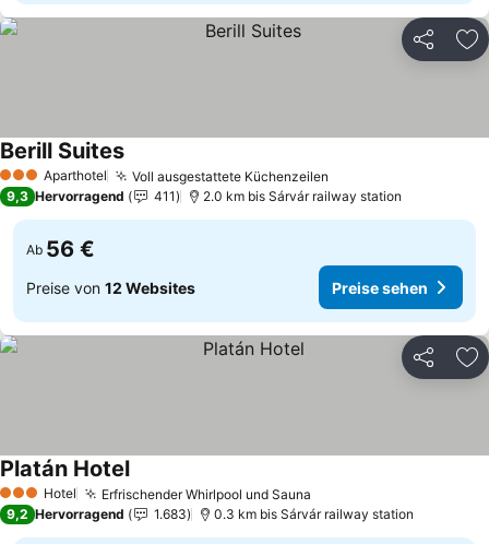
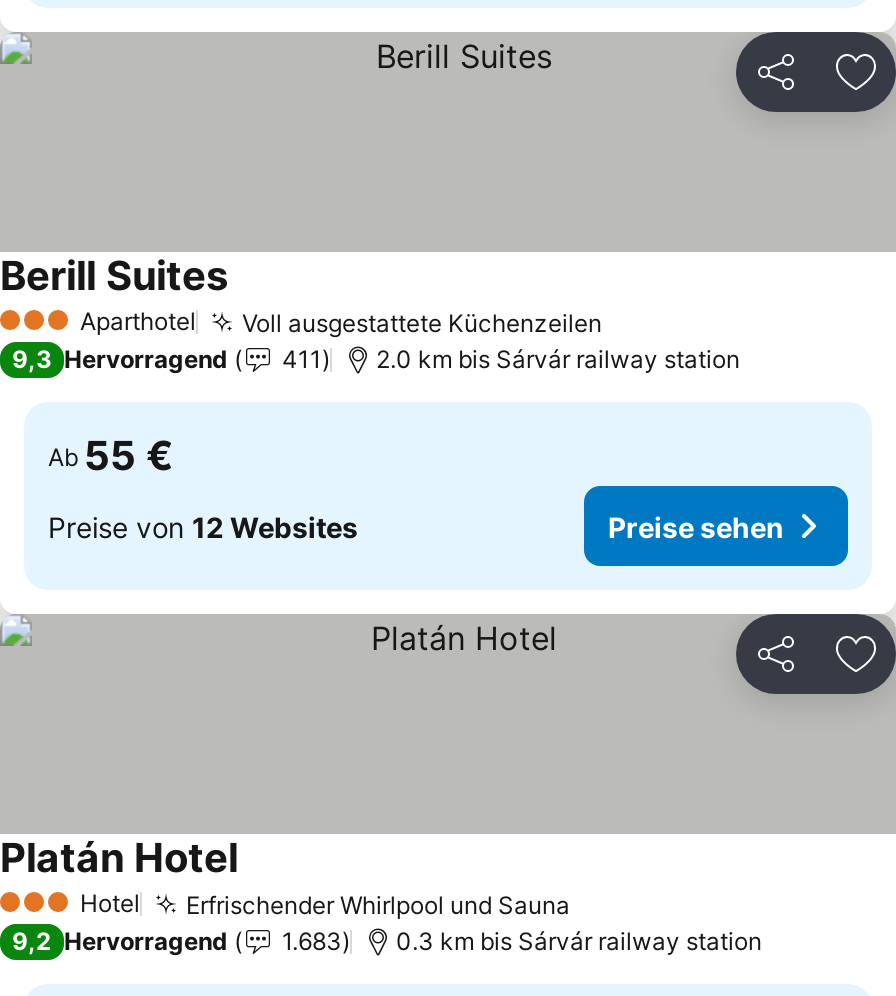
[26,236,95,262] Ab 56 € -> [48,432,174,480] Ab 55 €

